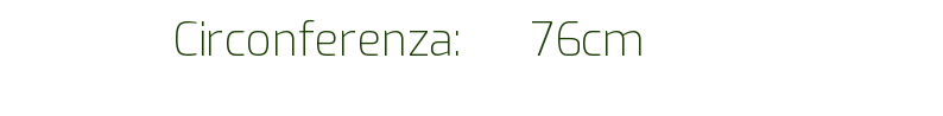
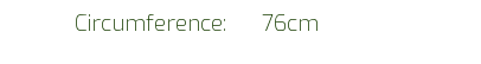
[172,11,460,70] Circonferenza: -> [75,8,226,38] Circumference:

